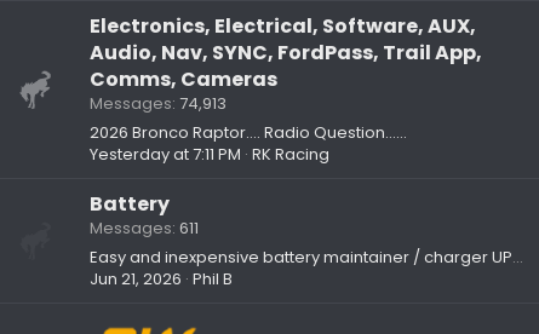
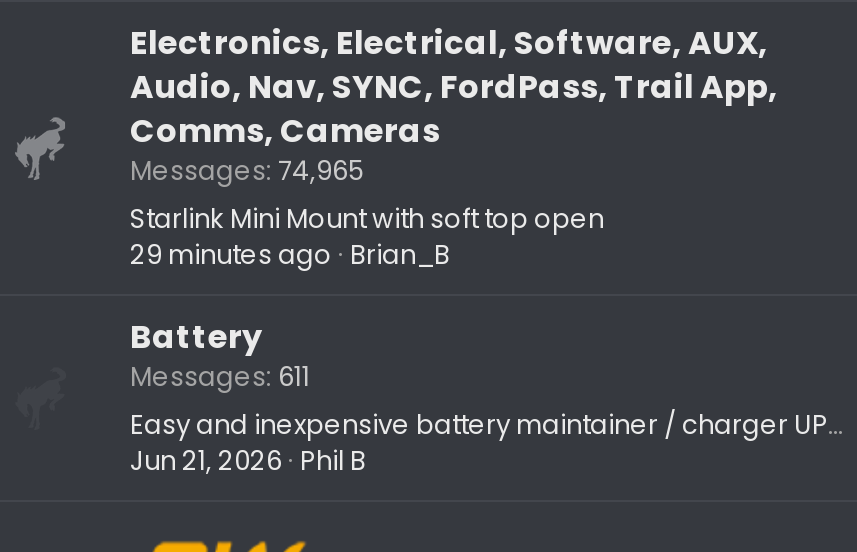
[90,92,407,166] Messages 74,913 | 2026 Bronco Raptor…. Radio Question…… | Yesterday at 7:11 PM RK Racing -> [130,152,604,274] Messages 74,965 | Starlink Mini Mount with soft top open | 29 minutes ago Brian_B

